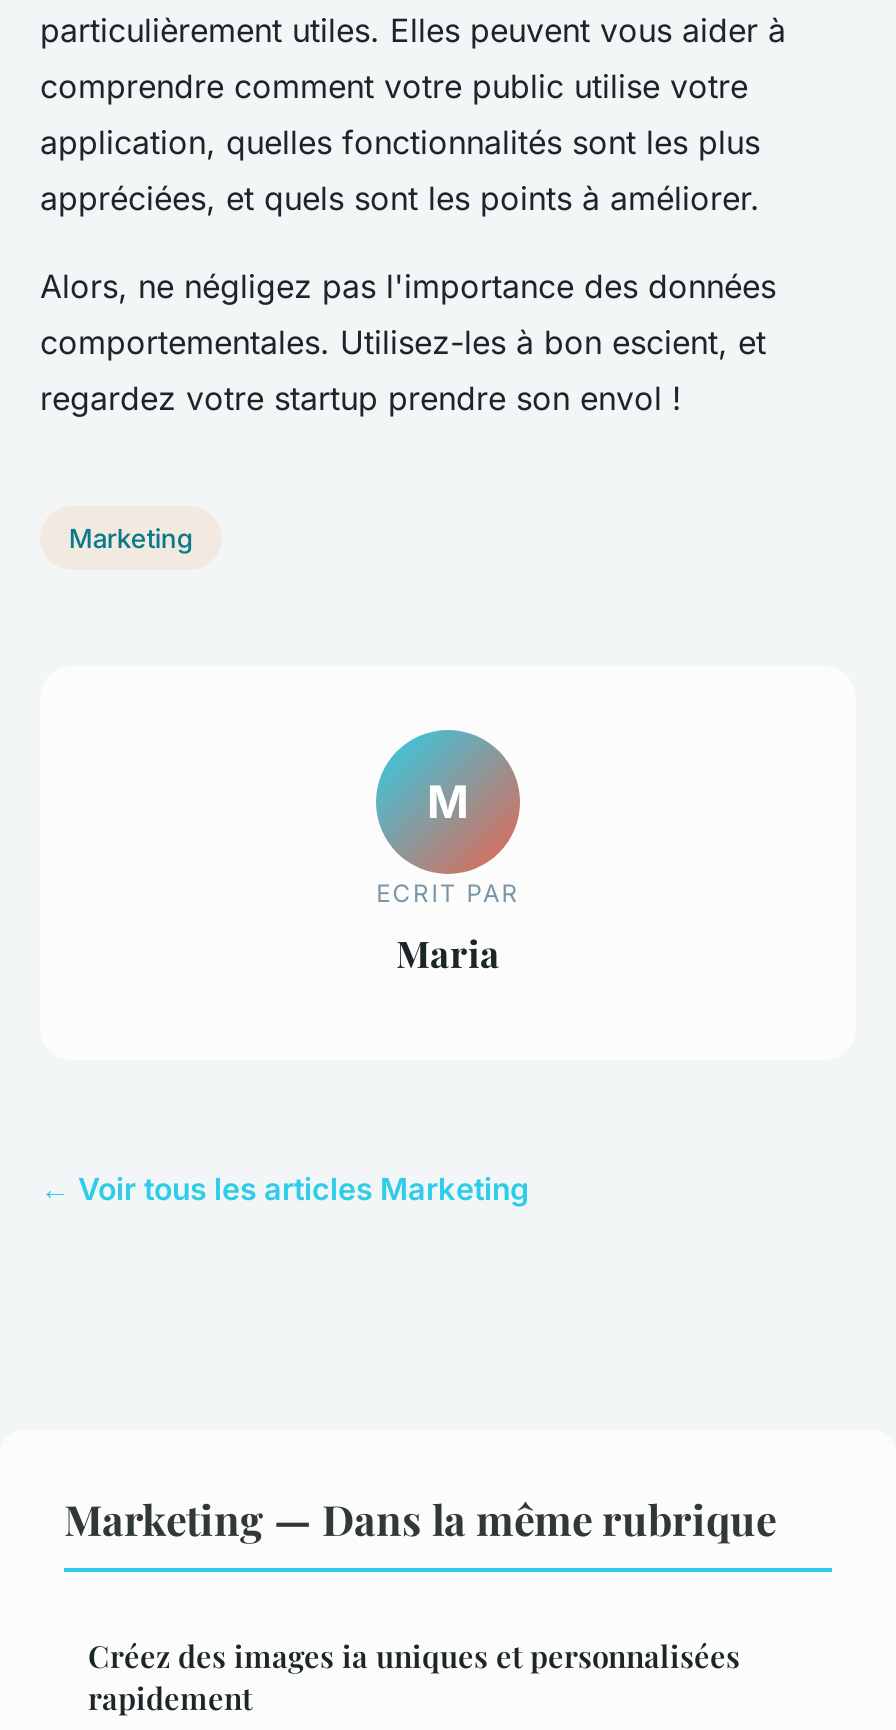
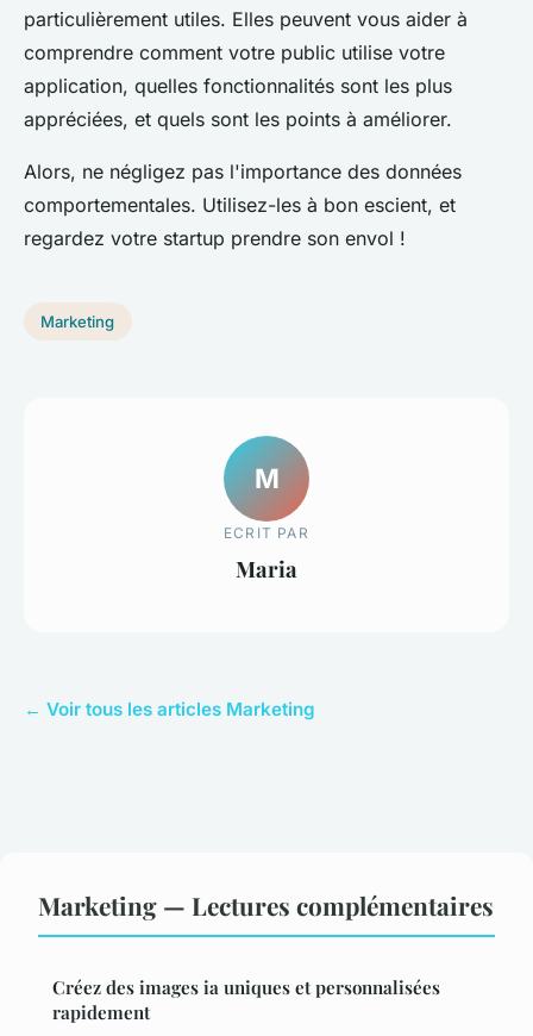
[64,1490,776,1546] Marketing — Dans la même rubrique -> [38,888,494,922] Marketing — Lectures complémentaires

